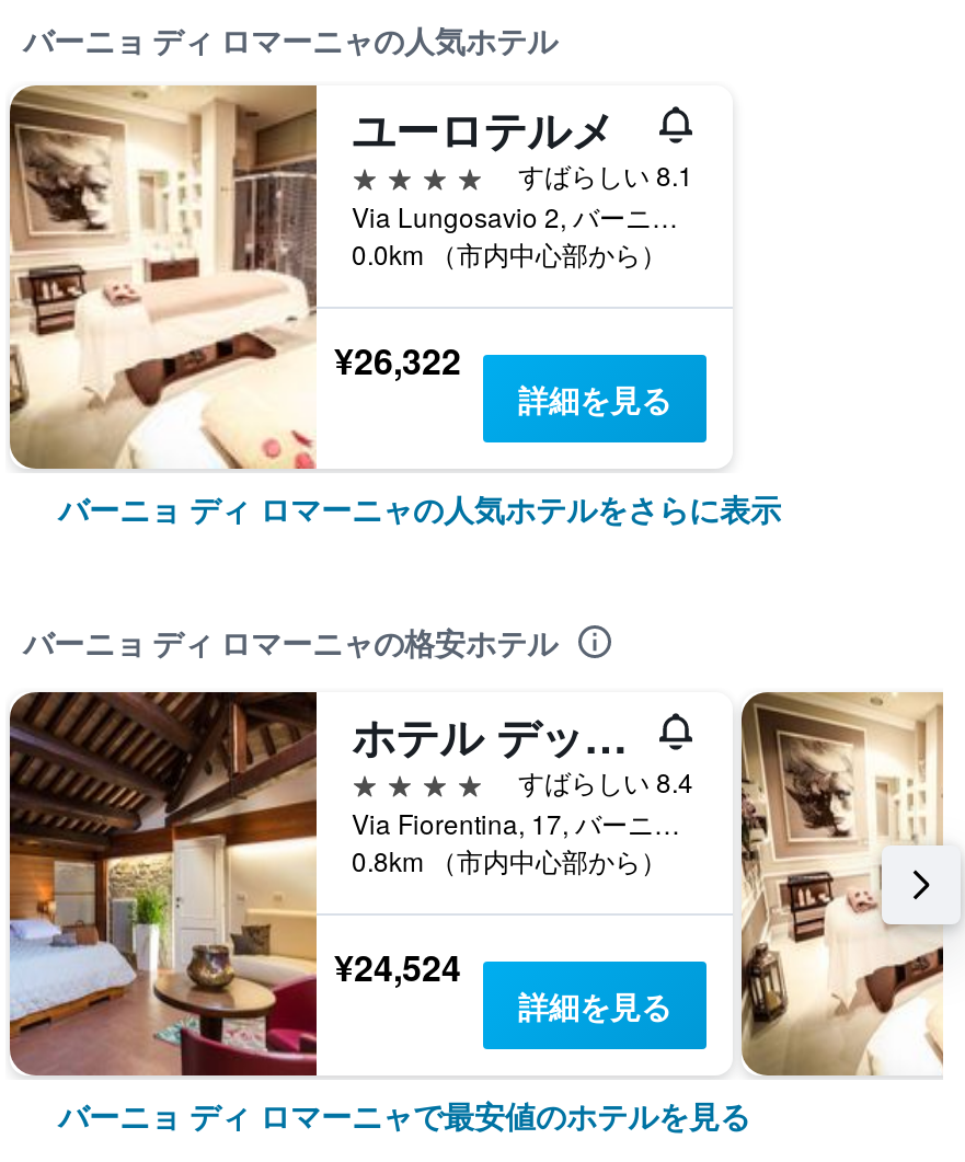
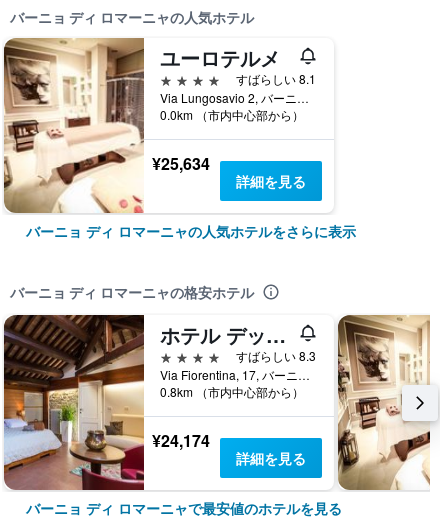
[334,336,461,386] ¥26,322 -> [152,152,210,175] ¥25,634
[518,762,693,799] すばらしい 8.4 -> [236,347,316,364] すばらしい 8.3
[334,943,461,993] ¥24,524 -> [152,429,210,452] ¥24,174

